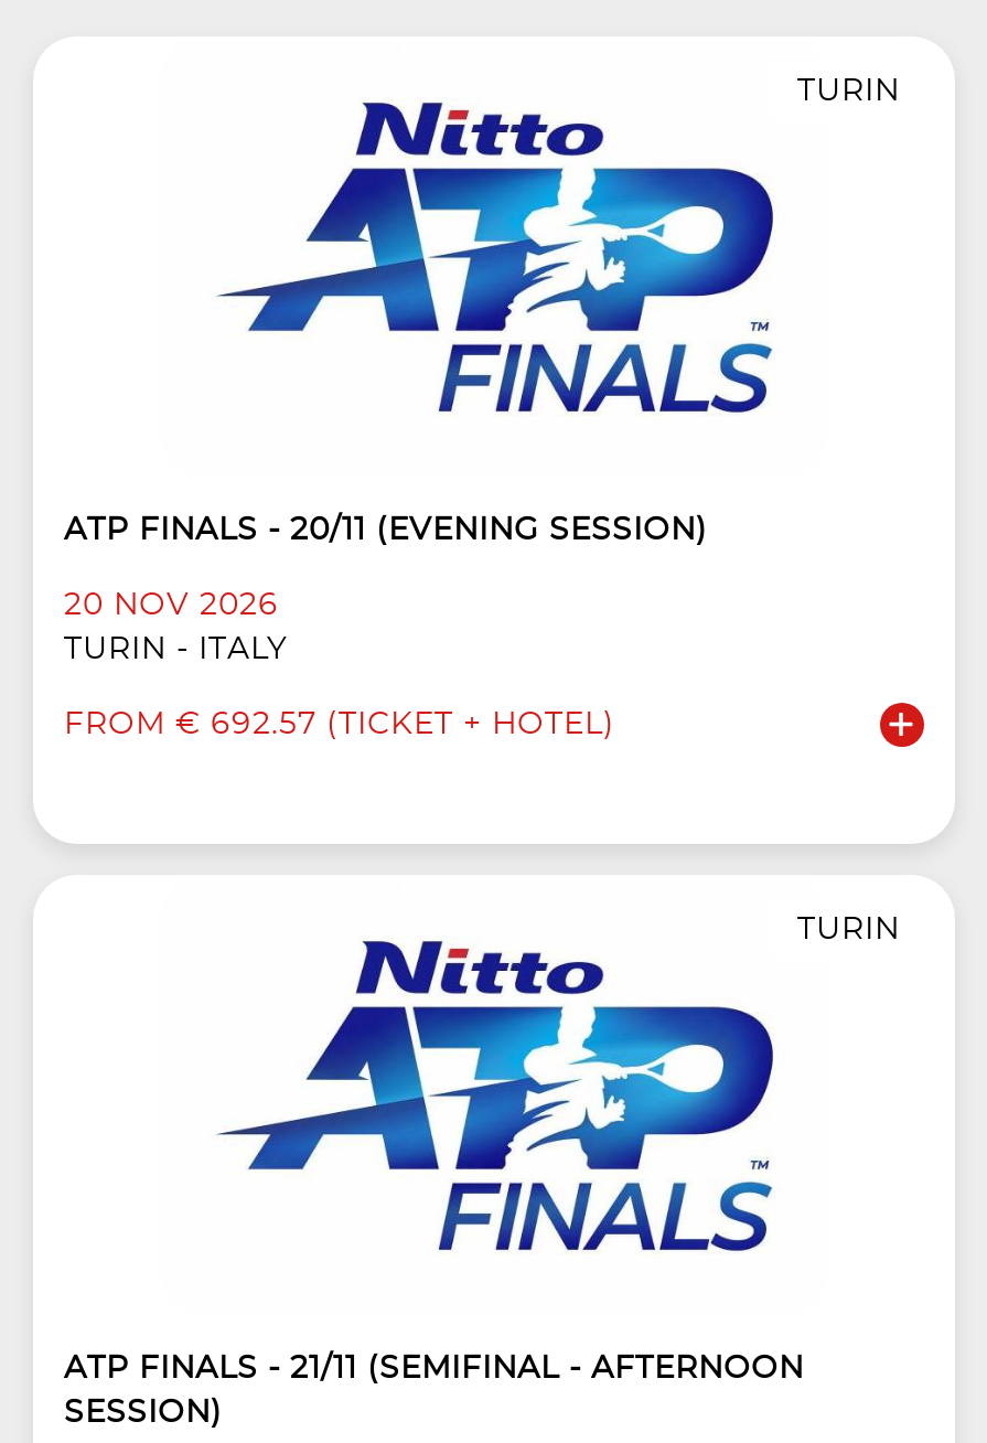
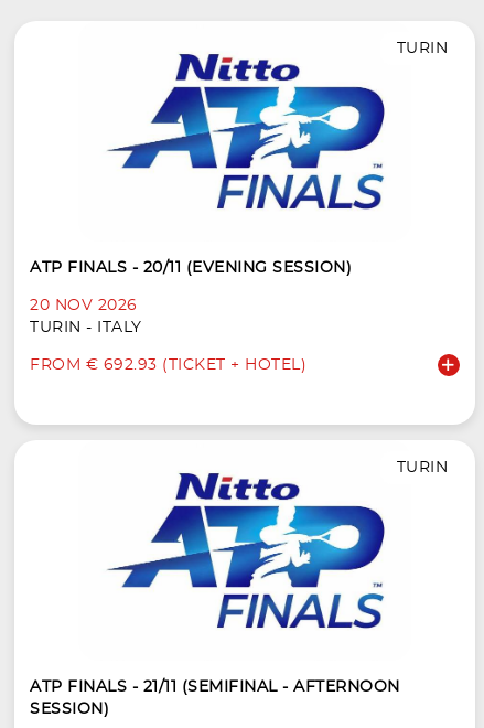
[64,709,615,740] FROM € 692.57 (TICKET + HOTEL) -> [30,357,306,372] FROM € 692.93 (TICKET + HOTEL)

